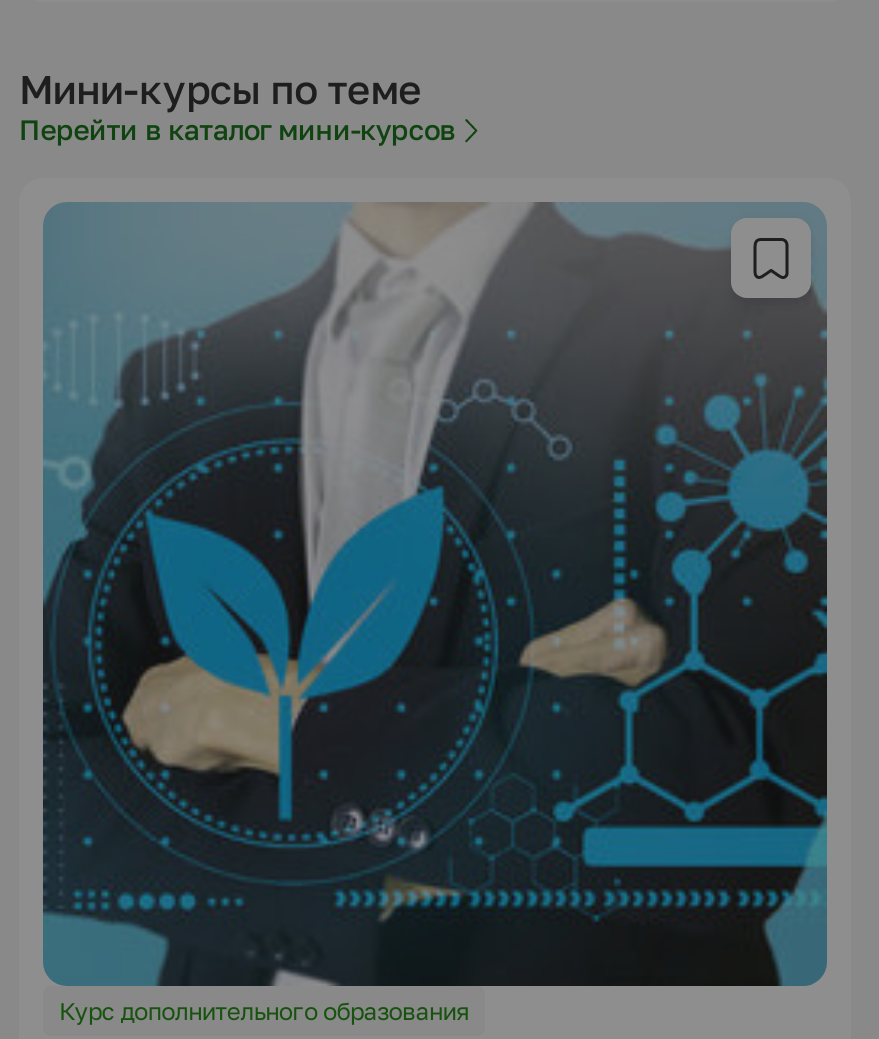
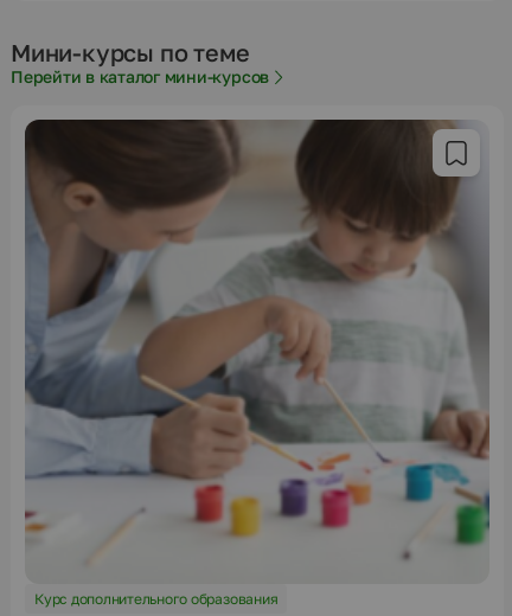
[41,202,829,988] [image] -> [24,118,491,584] [image]

